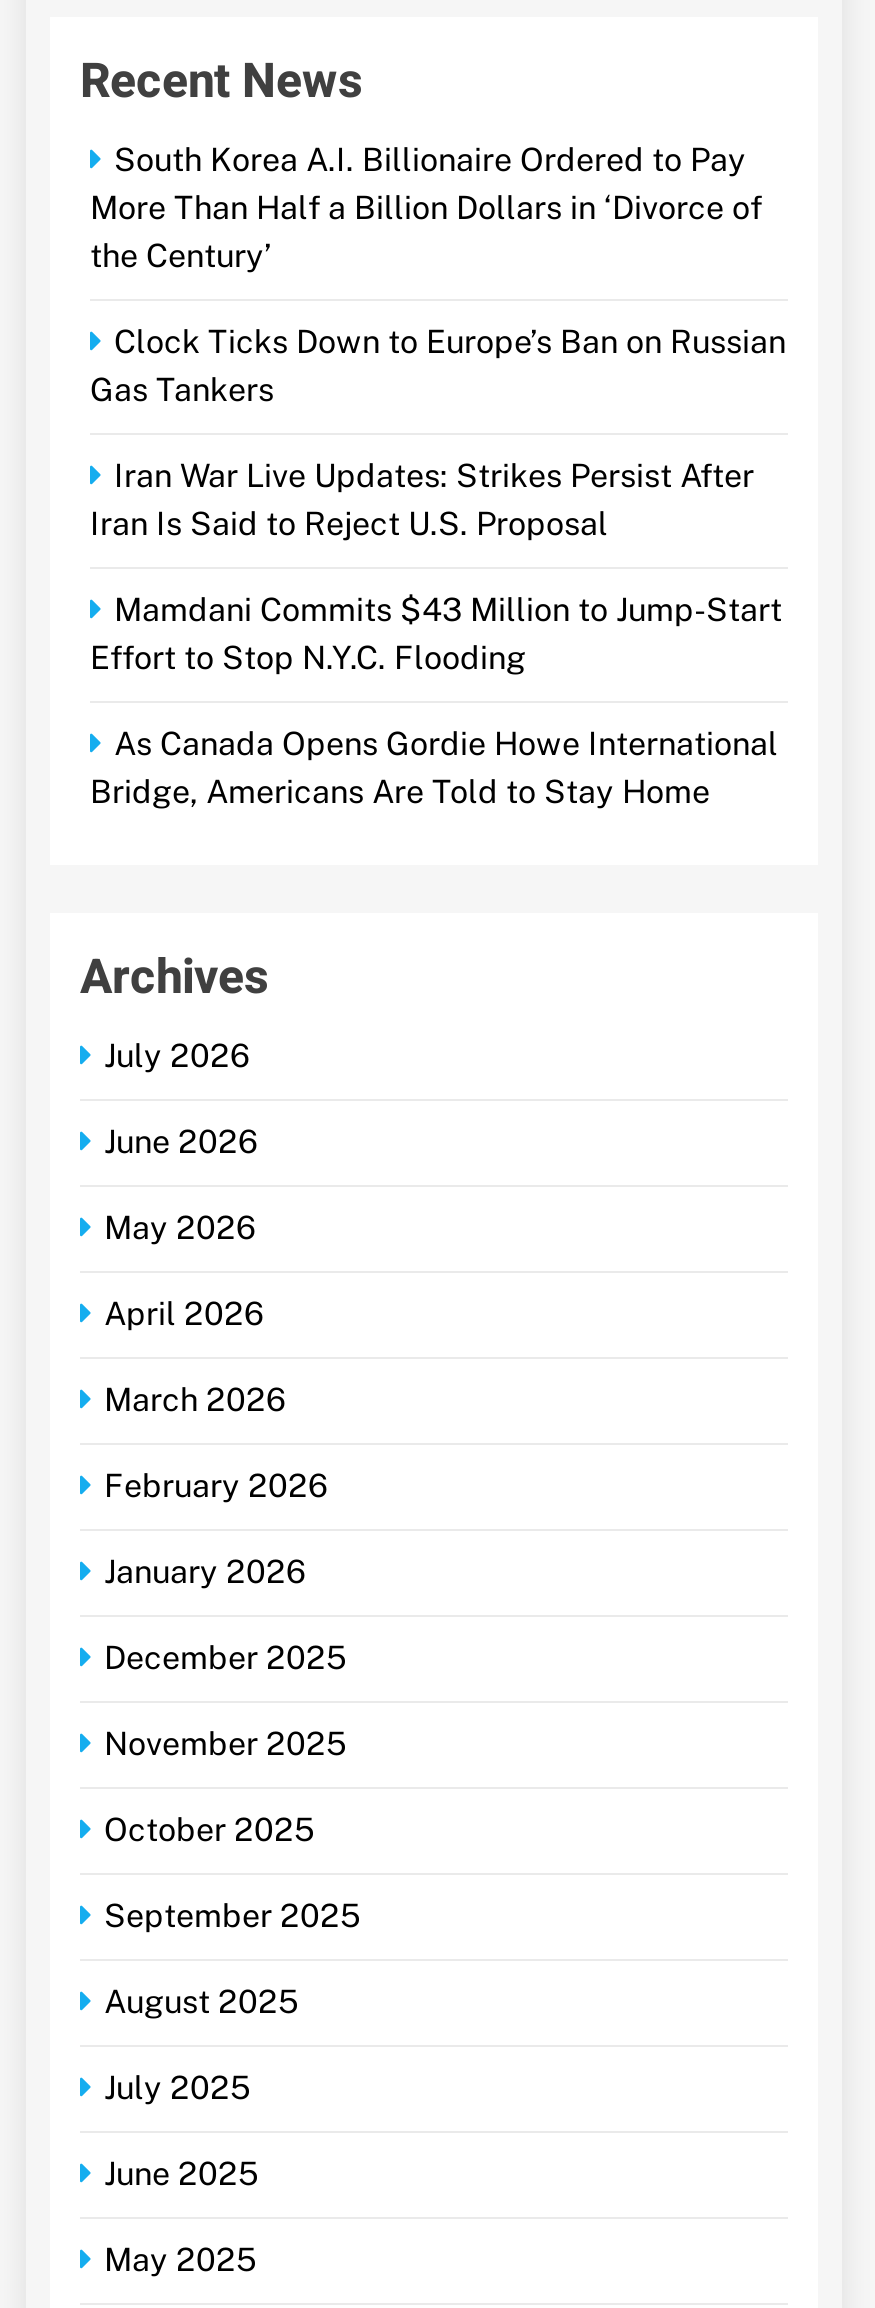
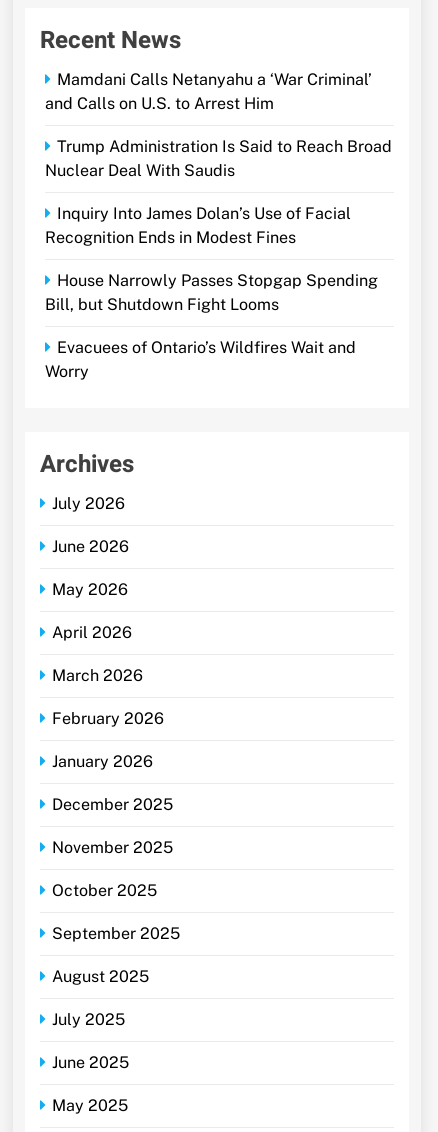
[90,142,762,276] South Korea A.I. Billionaire Ordered to Pay | More Than Half a Billion Dollars in ‘Divorce of | the Century’ -> [45,70,372,113] Mamdani Calls Netanyahu a ‘War Criminal’ | and Calls on U.S. to Arrest Him
[90,324,786,410] Clock Ticks Down to Europe’s Ban on Russian | Gas Tankers -> [45,137,392,180] Trump Administration Is Said to Reach Broad | Nuclear Deal With Saudis
[90,458,754,544] Iran War Live Updates: Strikes Persist After | Iran Is Said to Reject U.S. Proposal -> [45,204,351,247] Inquiry Into James Dolan’s Use of Facial | Recognition Ends in Modest Fines
[90,592,782,678] Mamdani Commits $43 Million to Jump-Start | Effort to Stop N.Y.C. Flooding -> [45,271,378,314] House Narrowly Passes Stopgap Spending | Bill, but Shutdown Fight Looms
[90,726,778,812] As Canada Opens Gordie Howe International | Bridge, Americans Are Told to Stay Home -> [45,338,356,381] Evacuees of Ontario’s Wildfires Wait and | Worry

